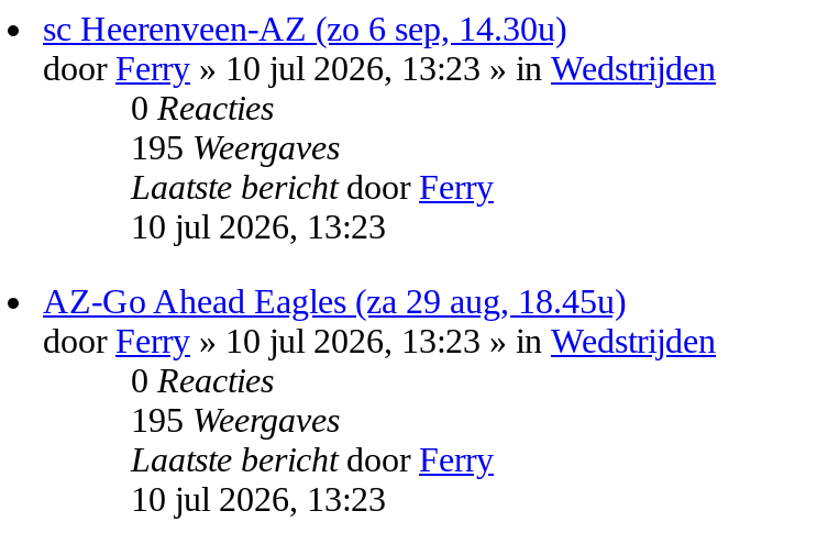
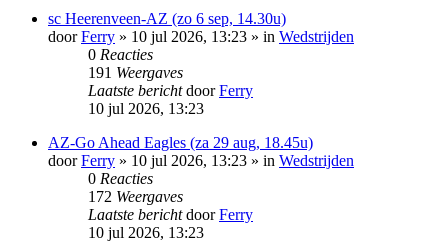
[131,128,340,166] 195 Weergaves -> [88,64,183,81] 191 Weergaves
[131,401,340,438] 195 Weergaves -> [88,188,183,205] 172 Weergaves

